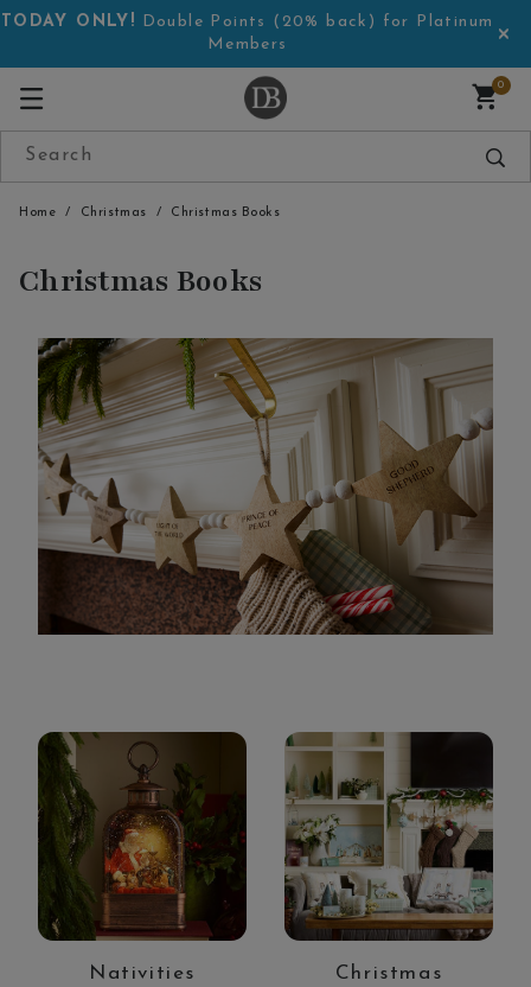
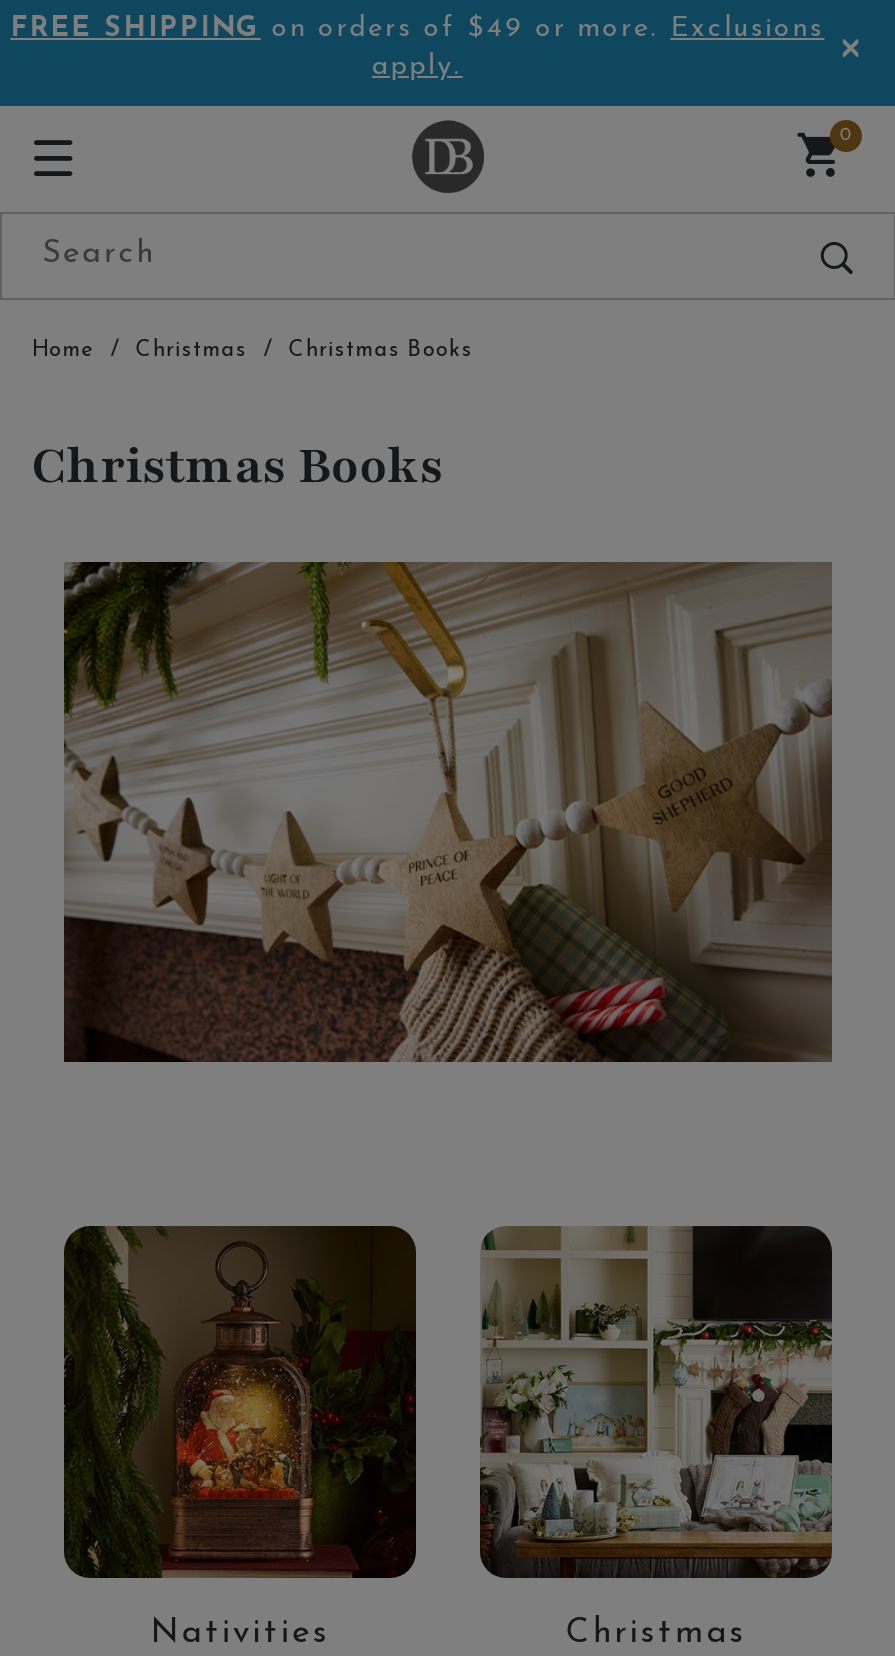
[1,13,494,53] TODAY ONLY! Double Points (20% back) for Platinum | Members -> [10,14,824,82] FREE SHIPPING on orders of $49 or more. Exclusions | apply.

